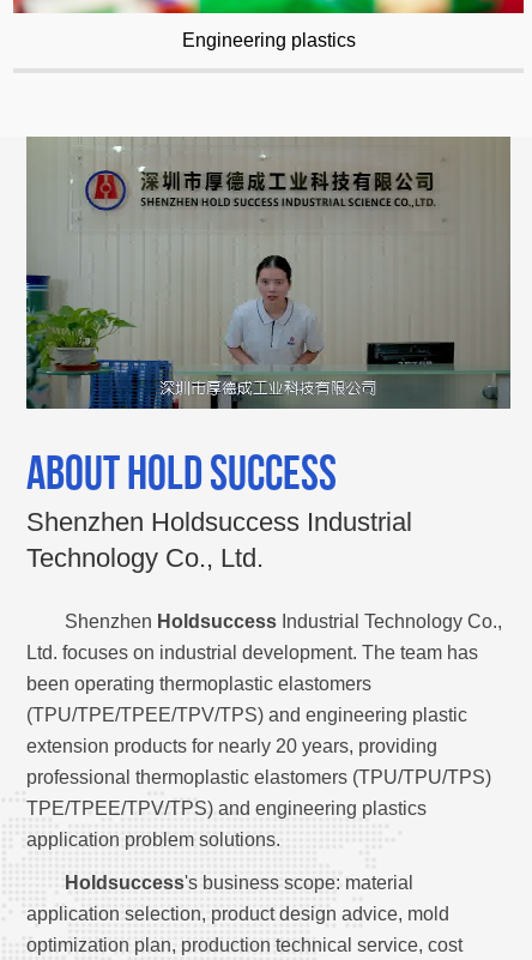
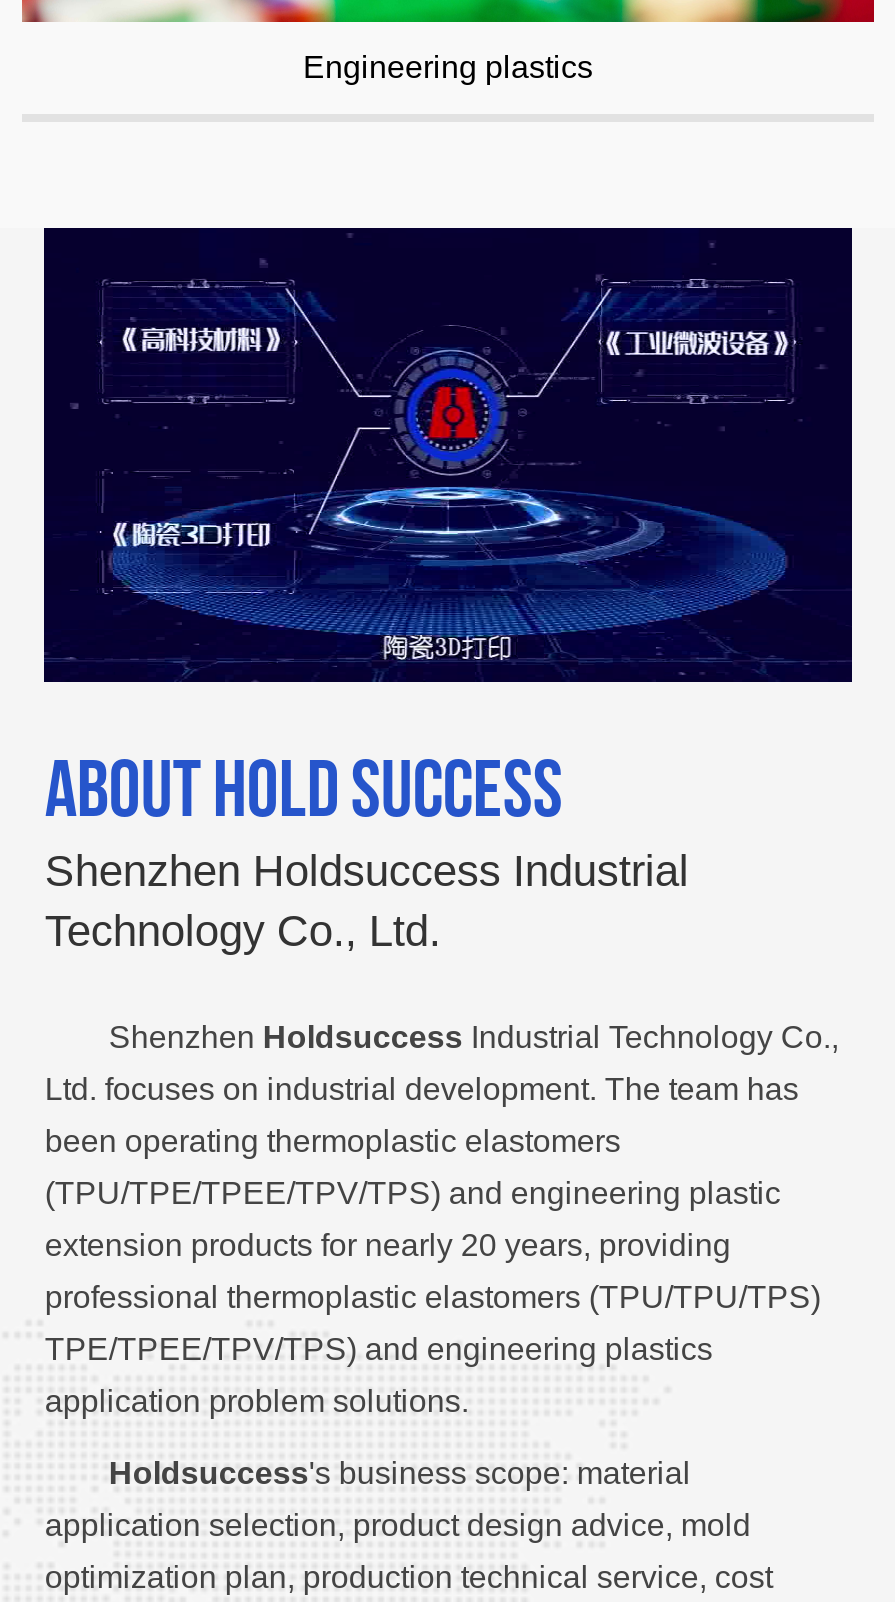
[25,135,512,410] [image] -> [42,226,854,684] [image]

